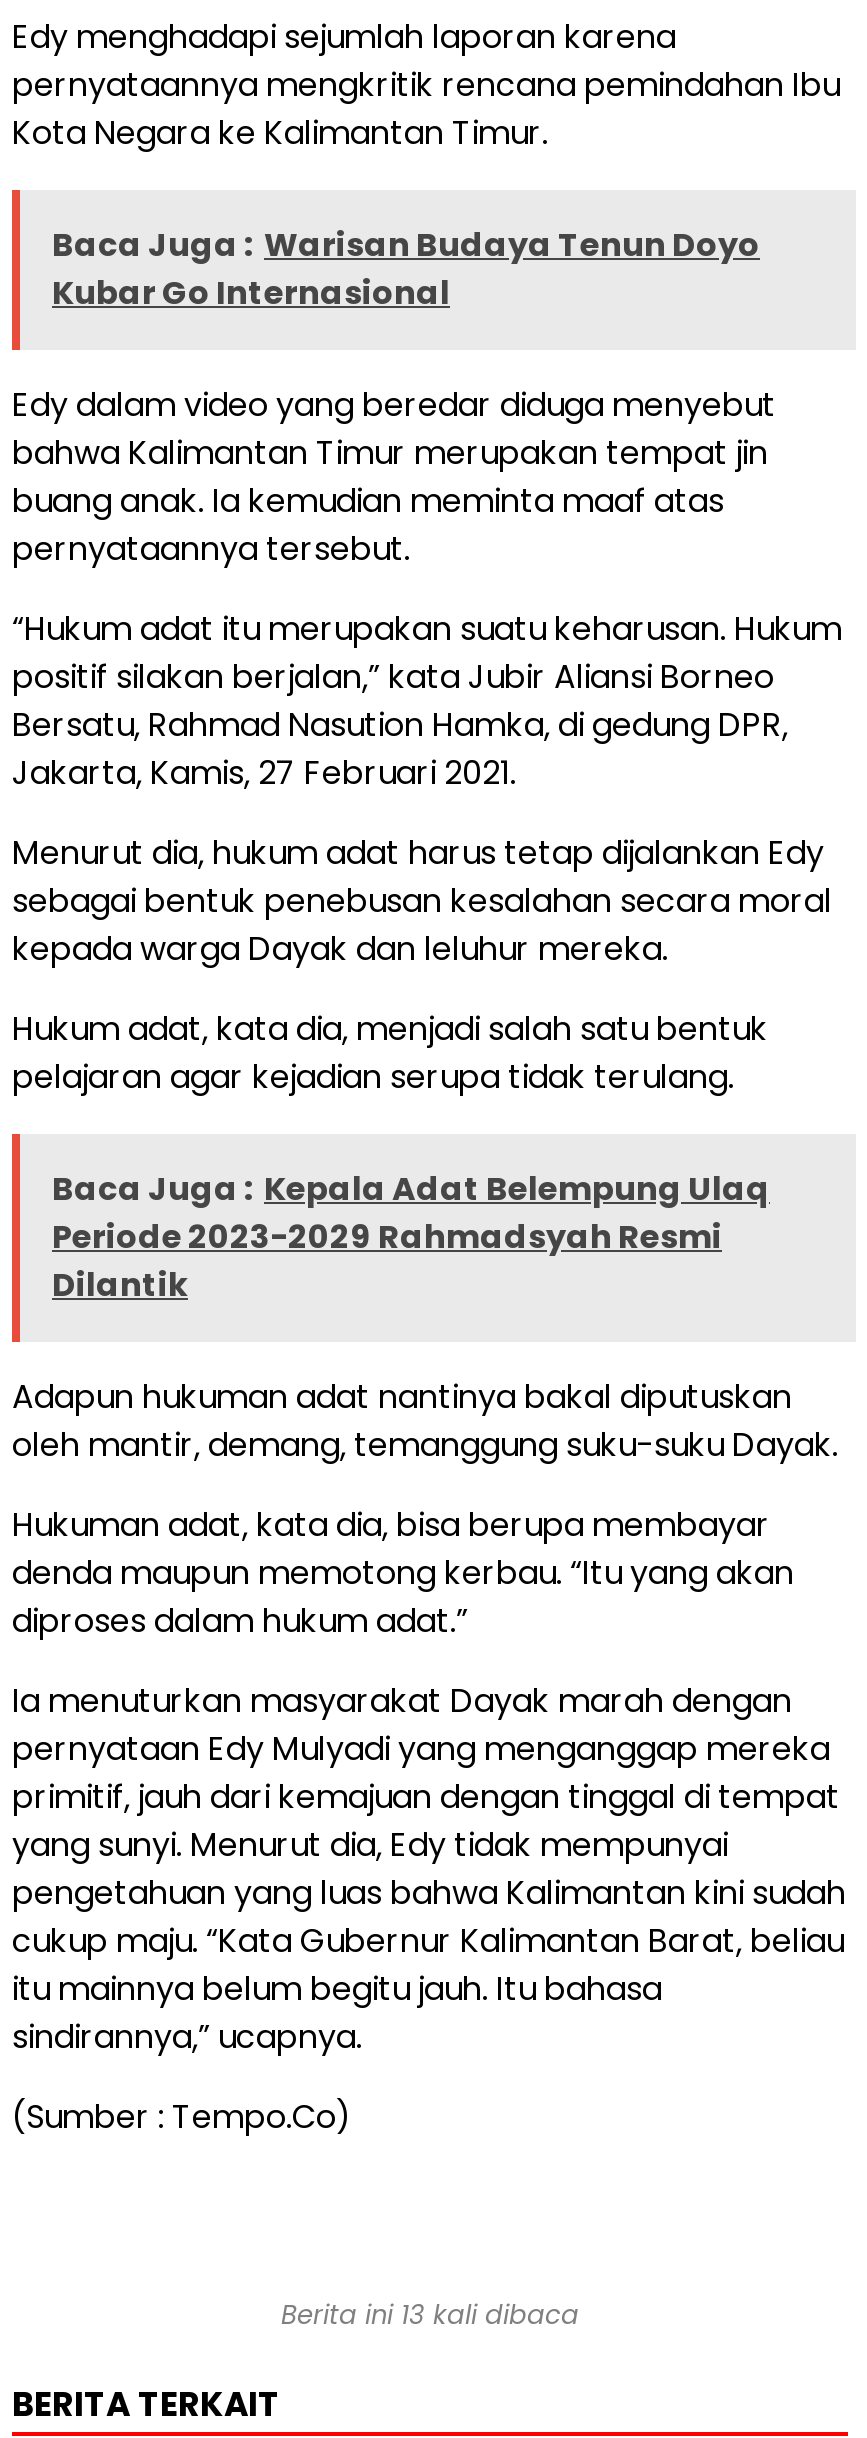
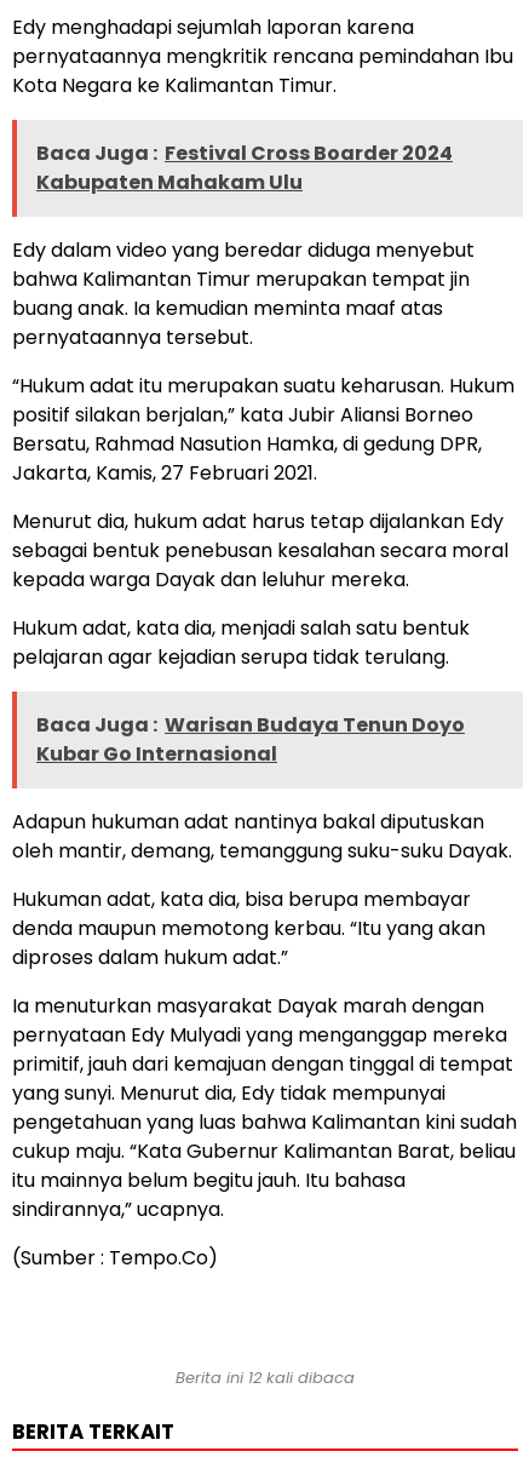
none -> [36,139,453,196] Baca Juga : Festival Cross Boarder 2024 | Kabupaten Mahakam Ulu
moved [52,221,760,315] -> [36,711,465,767]: Baca Juga : Warisan Budaya Tenun Doyo | Kubar Go Internasional
[52,1165,770,1307] Baca Juga : Kepala Adat Belempung Ulaq | Periode 2023-2029 Rahmadsyah Resmi | Dilantik -> none
[281,2295,579,2333] Berita ini 13 kali dibaca -> [176,1366,355,1389] Berita ini 12 kali dibaca

